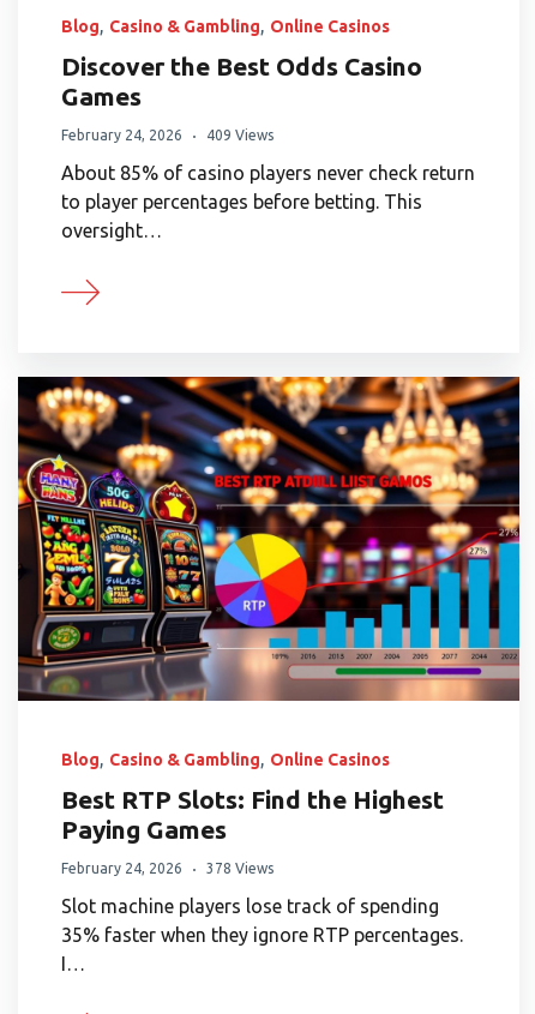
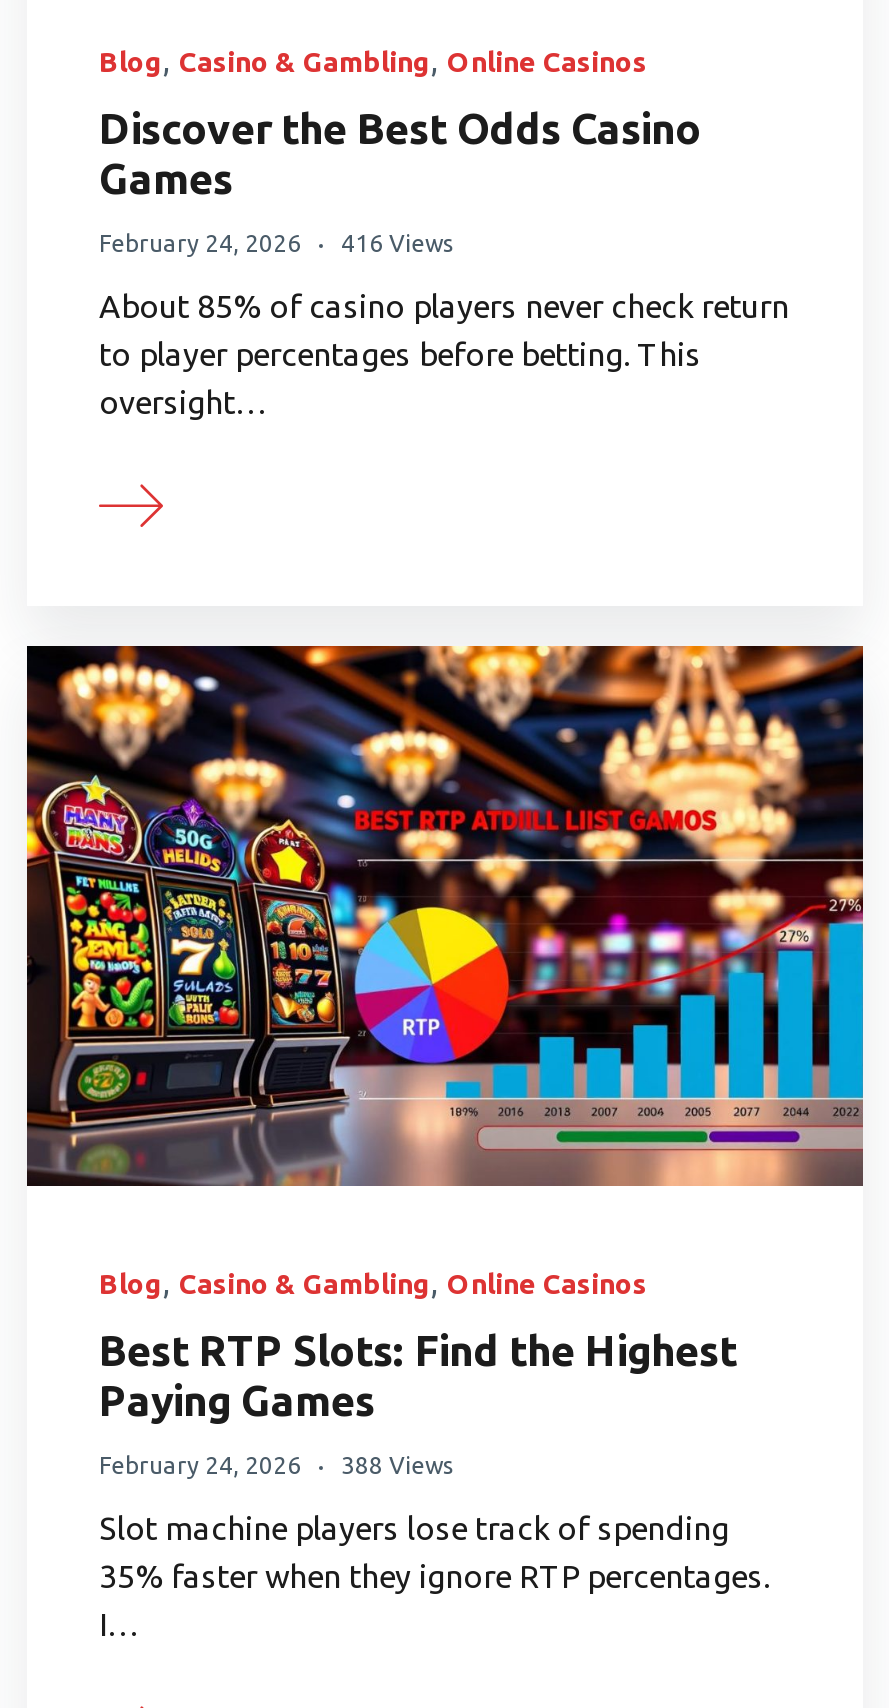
[61,127,273,143] February 24, 2026 409 Views -> [99,230,453,256] February 24, 2026 416 Views
[61,861,273,876] February 24, 2026 378 Views -> [99,1452,453,1478] February 24, 2026 388 Views

